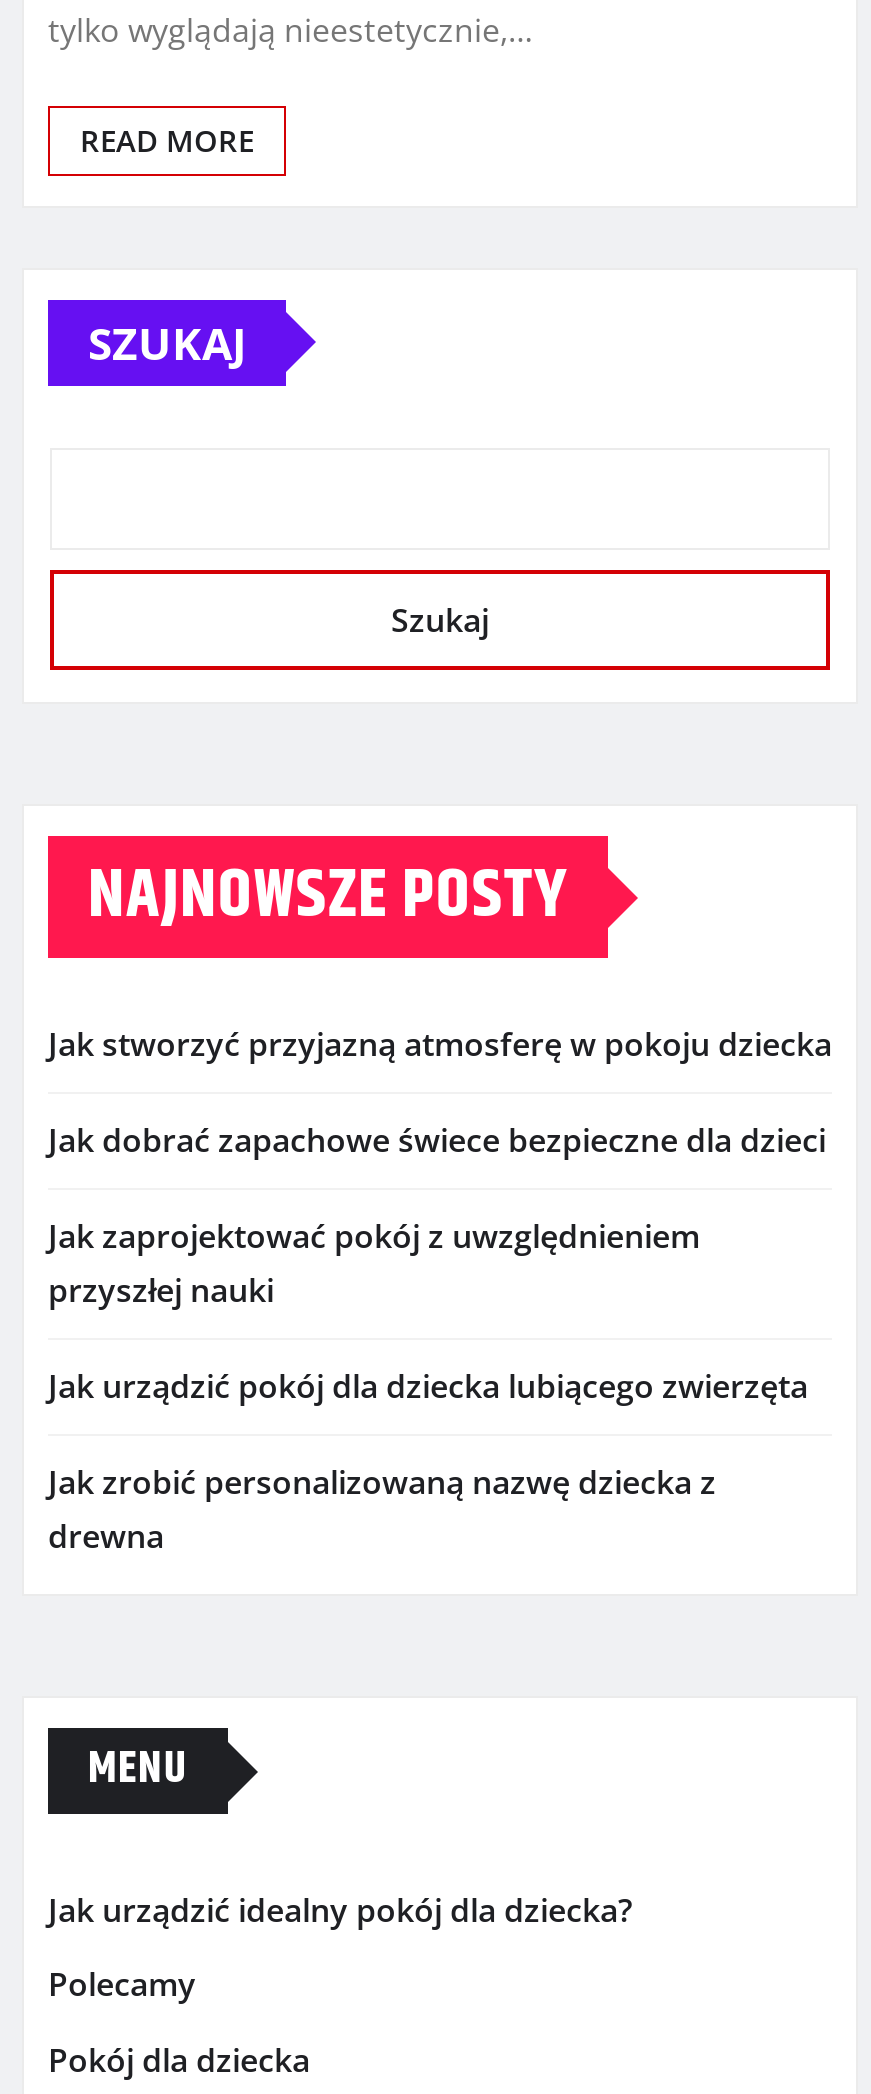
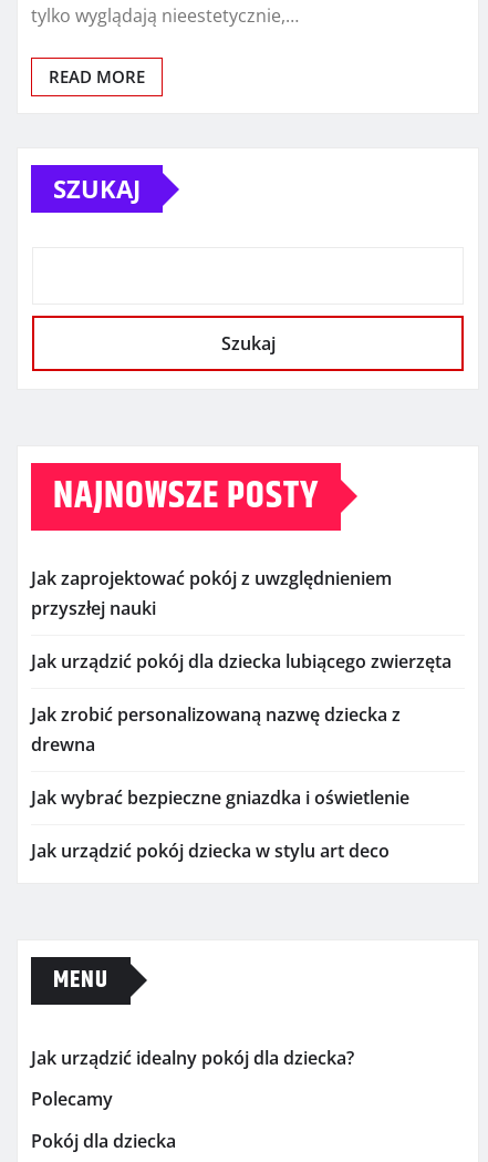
[48,1022,832,1162] Jak stworzyć przyjazną atmosferę w pokoju dziecka | Jak dobrać zapachowe świece bezpieczne dla dzieci -> none
moved [48,1214,808,1558] -> [31,566,451,756]: Jak zaprojektować pokój z uwzględnieniem | przyszłej nauki | Jak urządzić pokój dla dziecka lubiącego zwierzęta | Jak zrobić personalizowaną nazwę dziecka z | drewna
none -> [31,785,409,863] Jak wybrać bezpieczne gniazdka i oświetlenie | Jak urządzić pokój dziecka w stylu art deco

